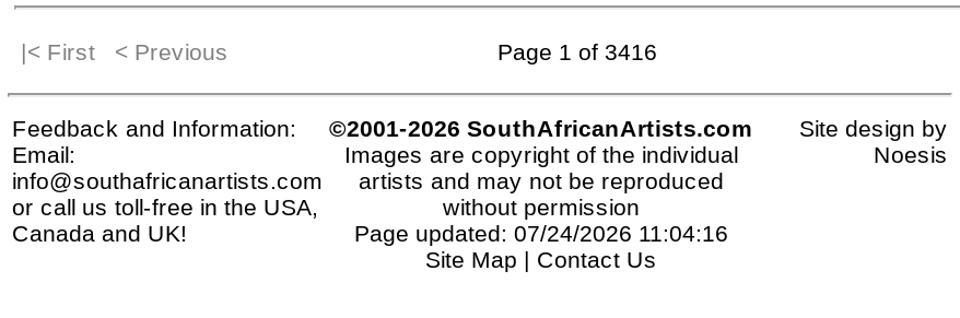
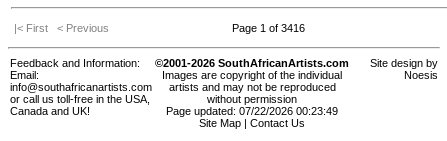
[354,220,728,247] Page updated: 07/24/2026 11:04:16 -> [166,105,338,117] Page updated: 07/22/2026 00:23:49

